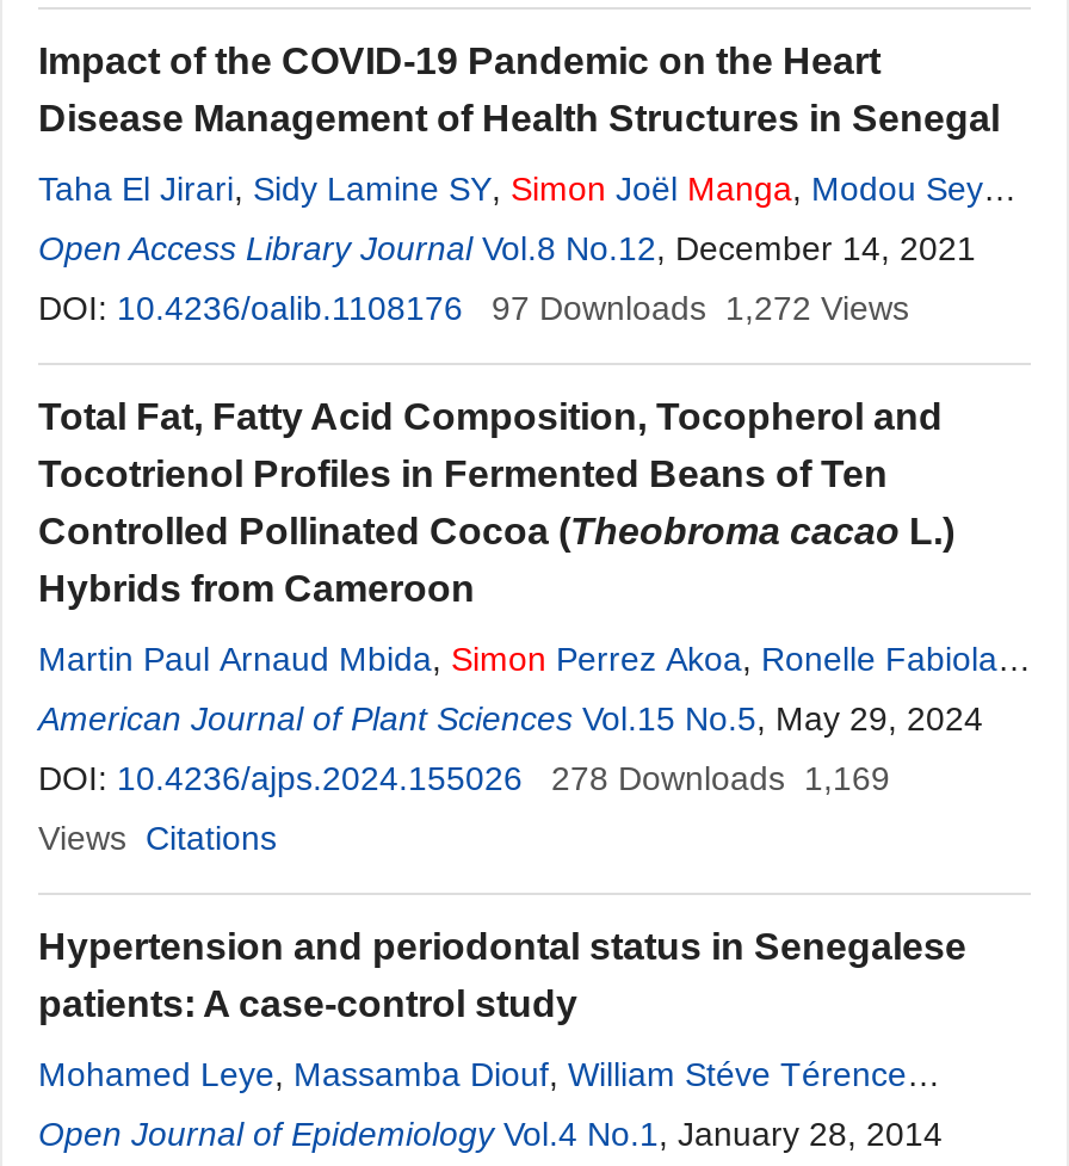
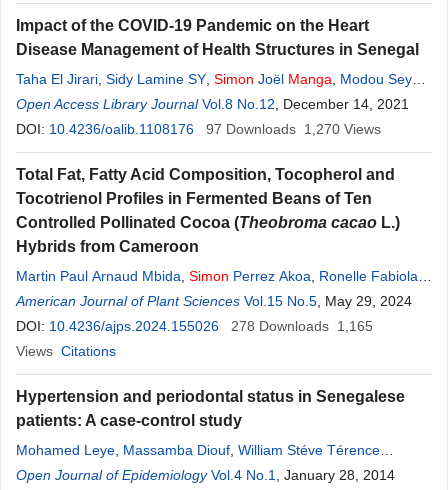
[492,289,909,327] 97 Downloads 1,272 Views -> [206,121,381,137] 97 Downloads 1,270 Views
[551,759,890,797] 278 Downloads 1,169 -> [231,318,373,334] 278 Downloads 1,165

